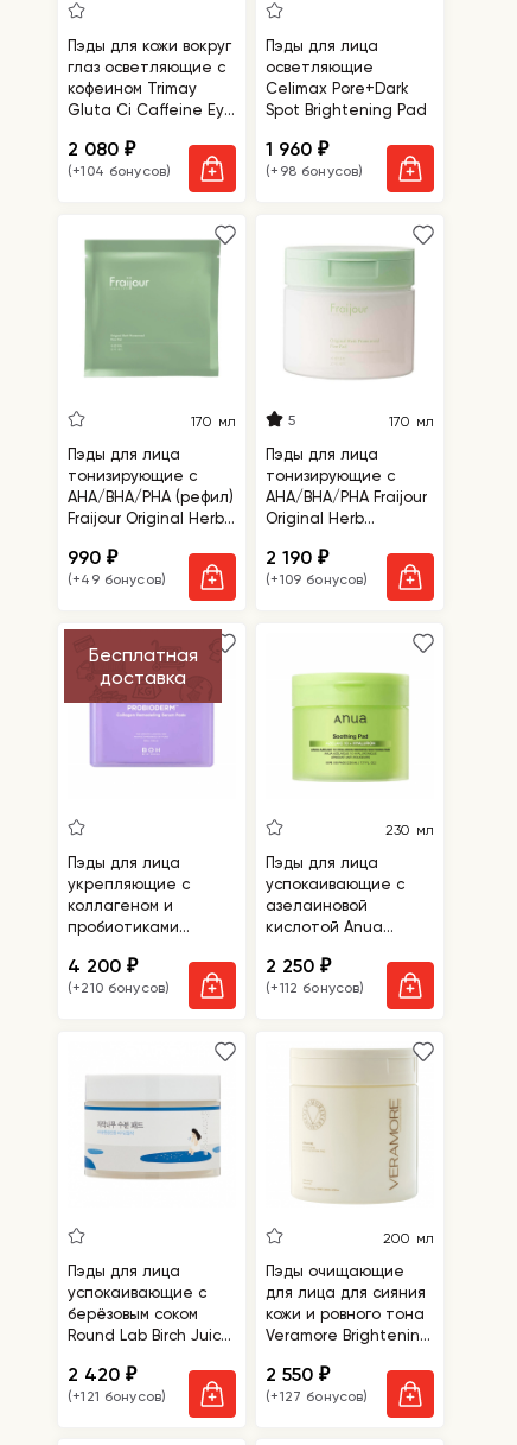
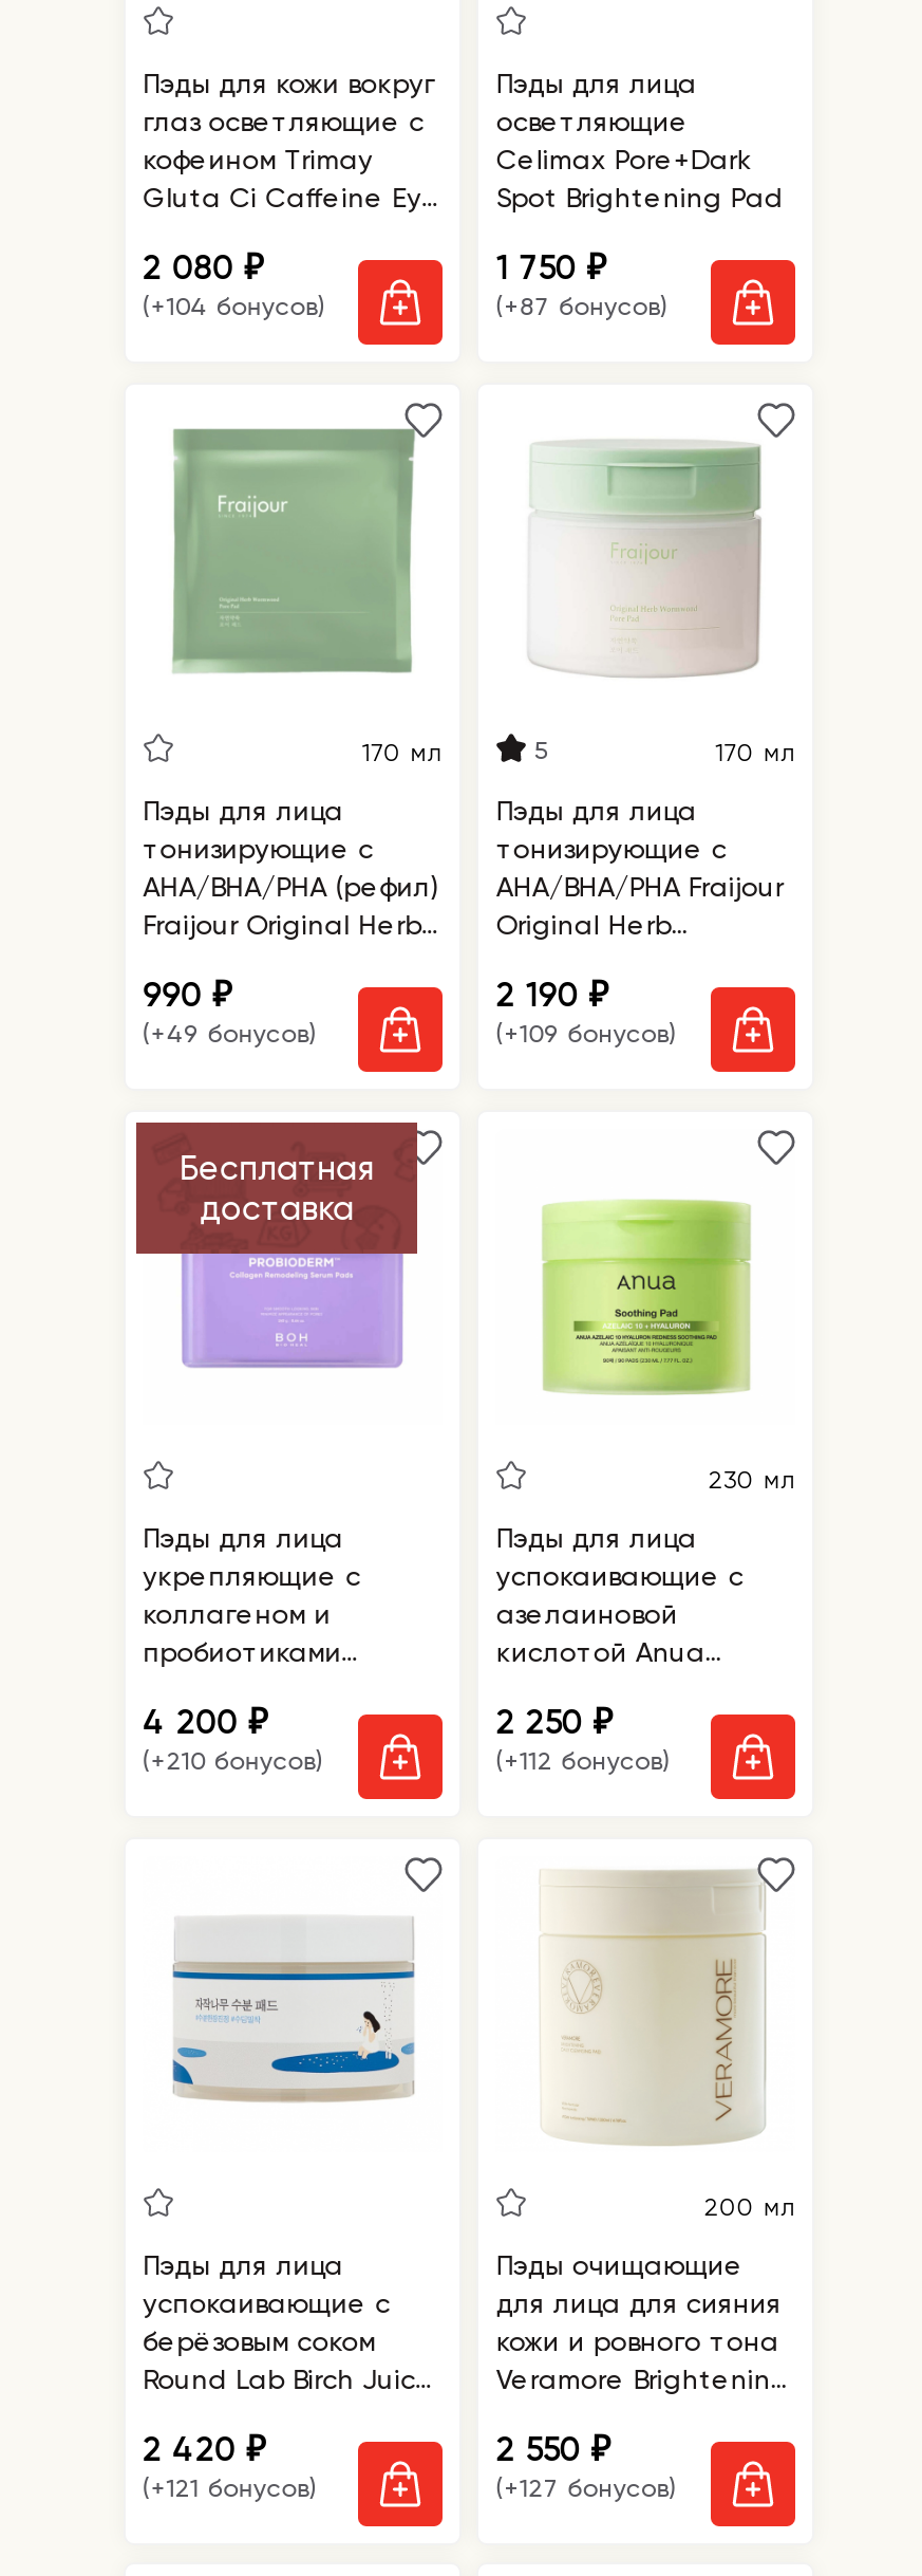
[266,137,329,160] 1 960 ₽ -> [496,247,606,287] 1 750 ₽
[266,162,363,179] (+98 бонусов) -> [496,291,669,321] (+87 бонусов)

